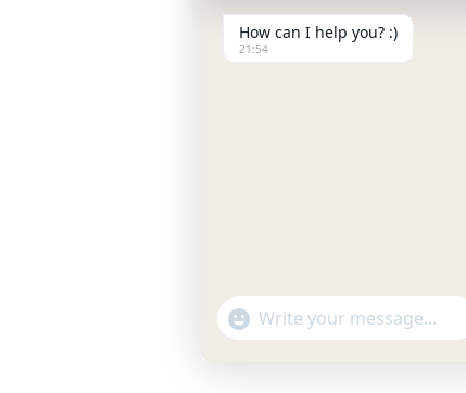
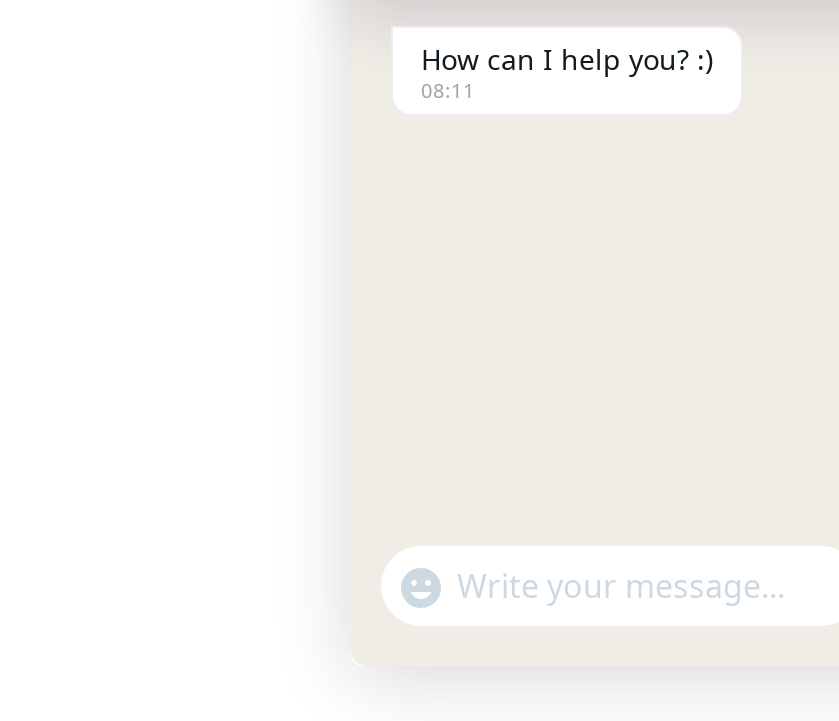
[239,41,268,56] 21:54 -> [421,76,475,104] 08:11

